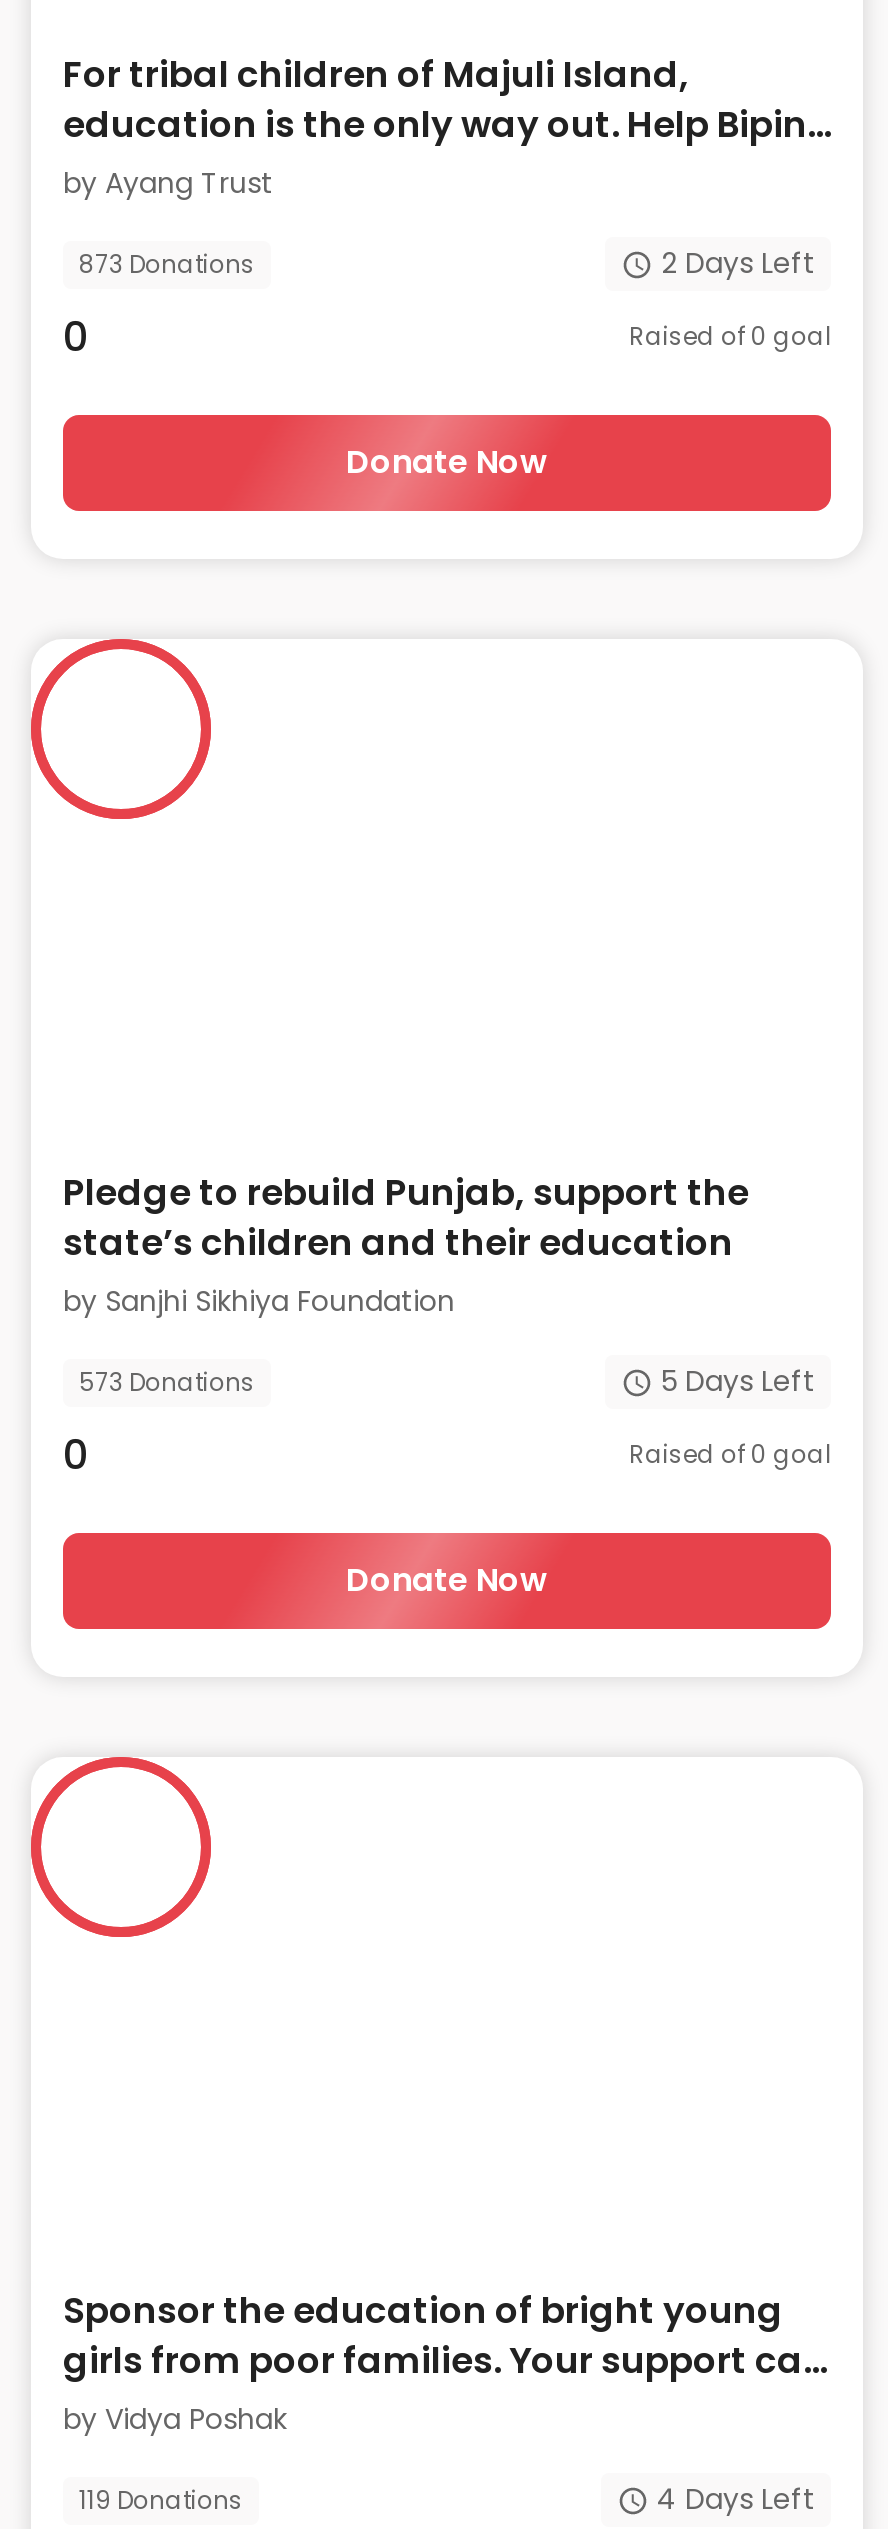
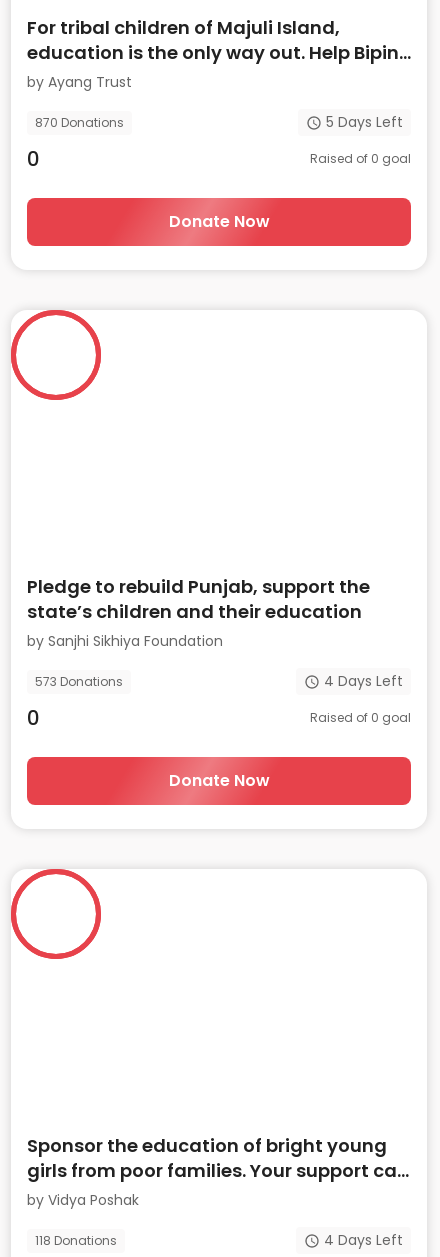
[79,246,255,280] 873 Donations -> [35,113,124,130] 870 Donations
[661,243,815,283] 2 Days Left -> [326,112,403,132] 5 Days Left
[661,1361,815,1401] 5 Days Left -> [324,671,403,691] 4 Days Left
[79,2482,243,2516] 119 Donations -> [35,1231,117,1248] 118 Donations

